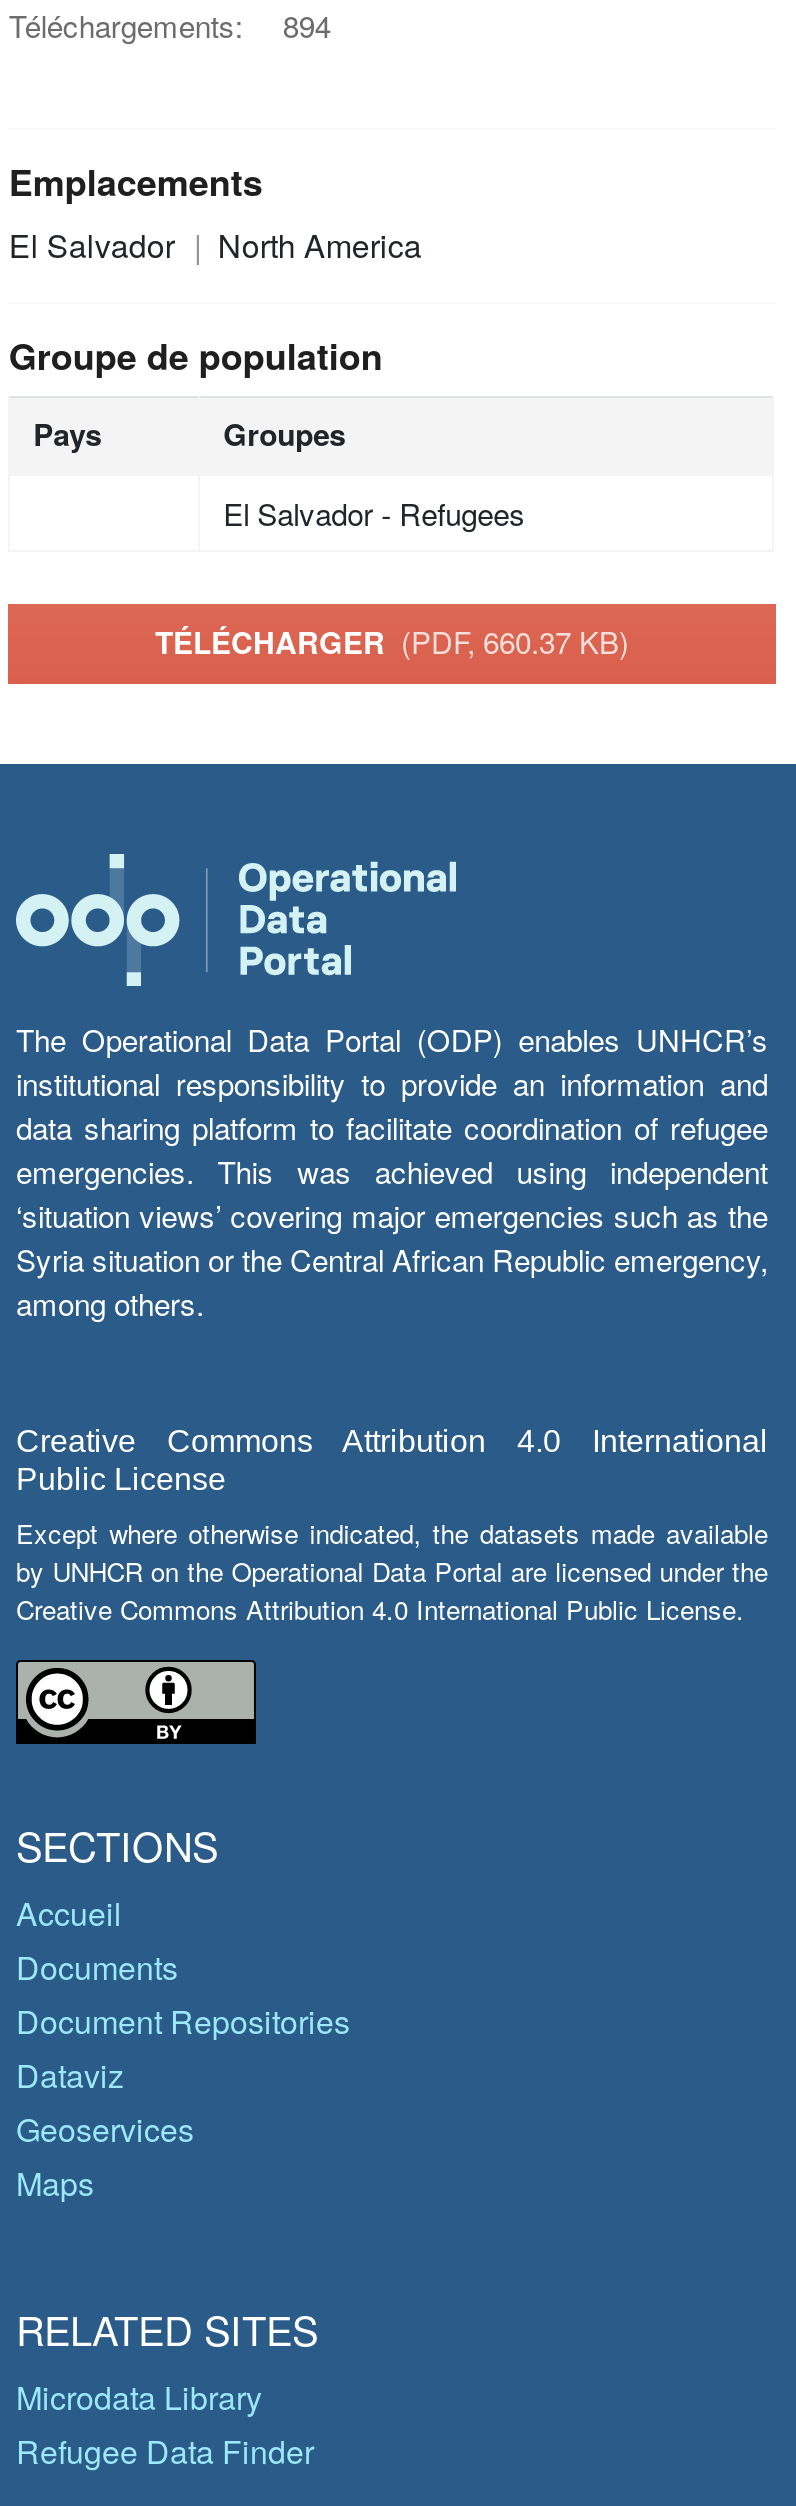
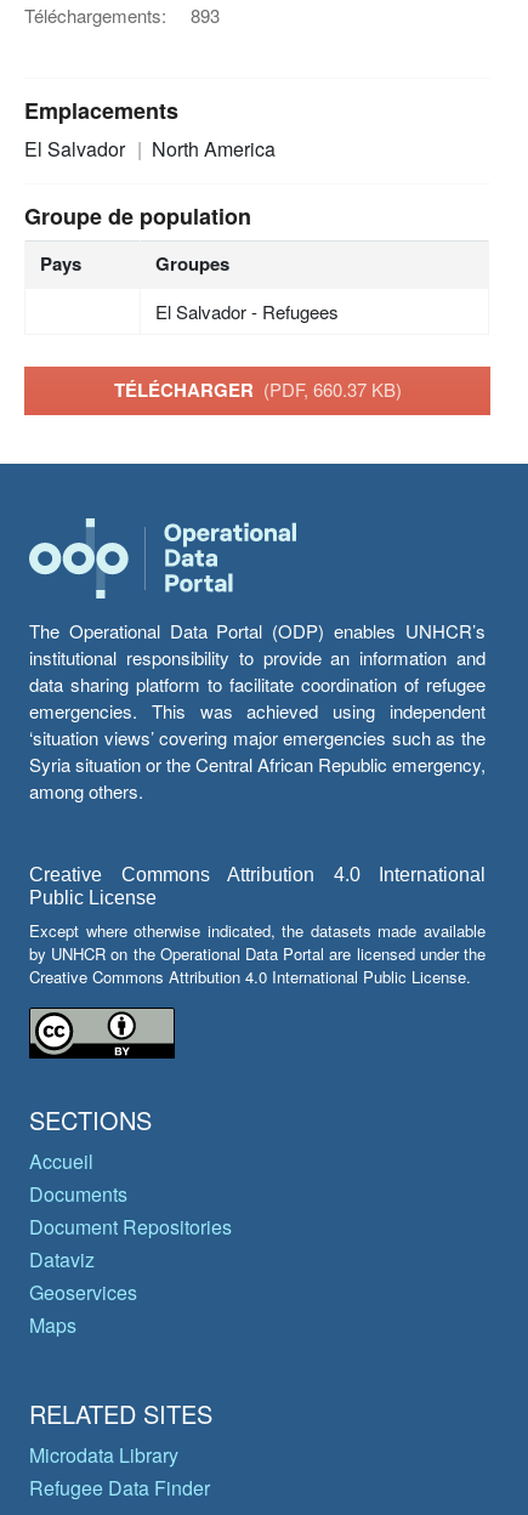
[9,4,331,46] Téléchargements: 894 -> [25,2,220,28] Téléchargements: 893

